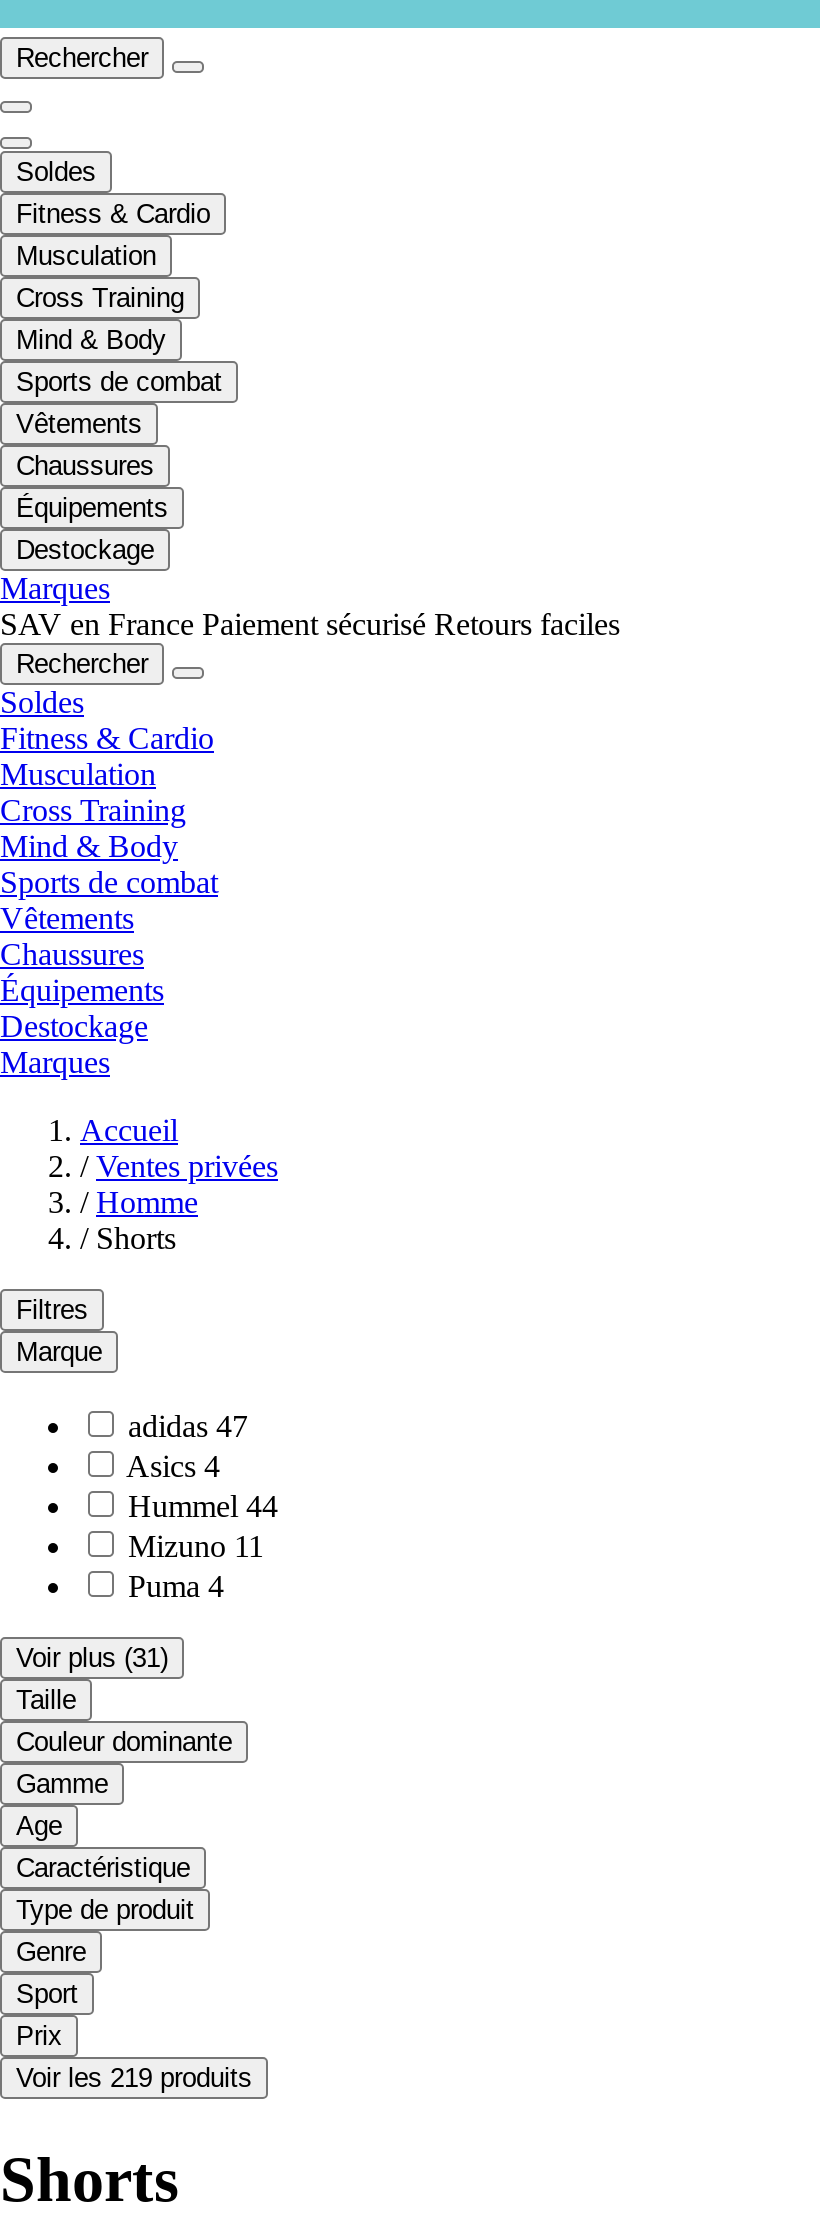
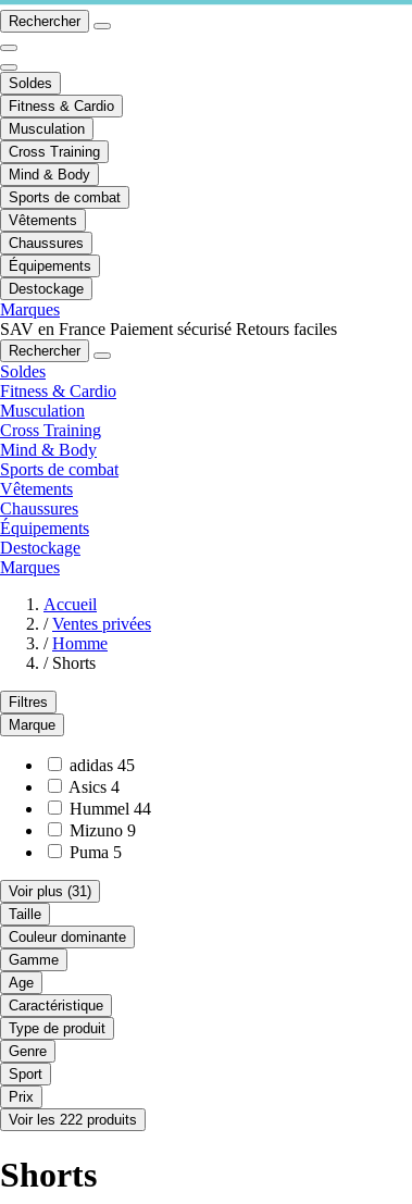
[128,1410,248,1444] adidas 47 -> [70,756,135,775] adidas 45
[128,1530,264,1564] Mizuno 11 -> [70,822,136,840] Mizuno 9
[128,1570,224,1604] Puma 4 -> [70,843,122,862] Puma 5
[16,2064,252,2094] Voir les 219 produits -> [9,1112,137,1128] Voir les 222 produits

